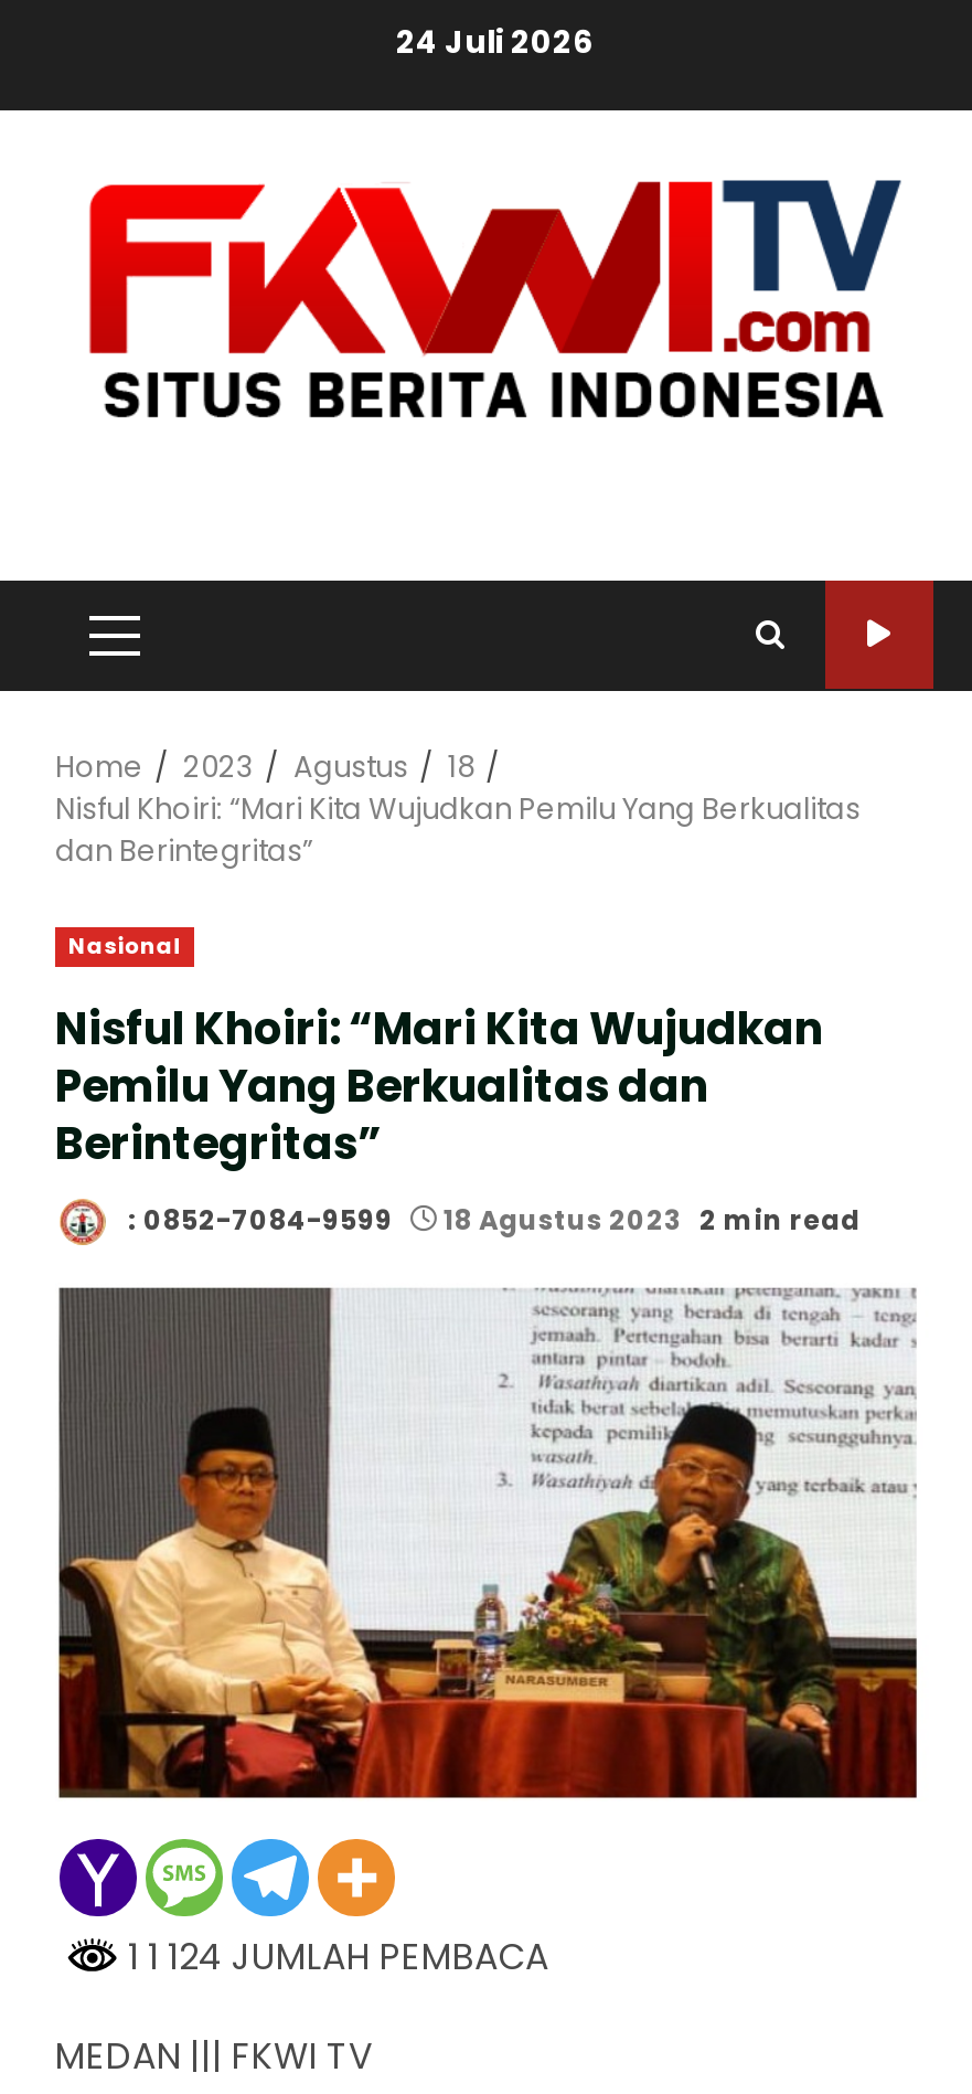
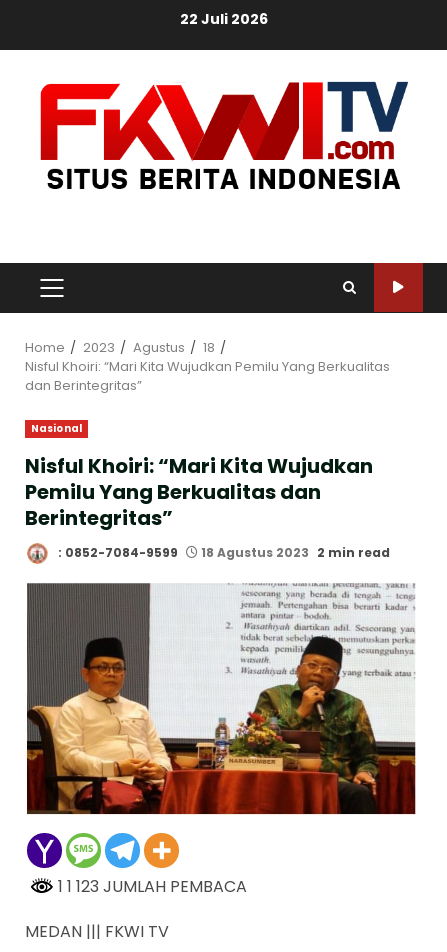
[396,19,592,63] 24 Juli 2026 -> [180,8,268,28] 22 Juli 2026
[119,1932,549,1983] 1 1 124 JUMLAH PEMBACA -> [54,875,247,898] 1 1 123 JUMLAH PEMBACA

